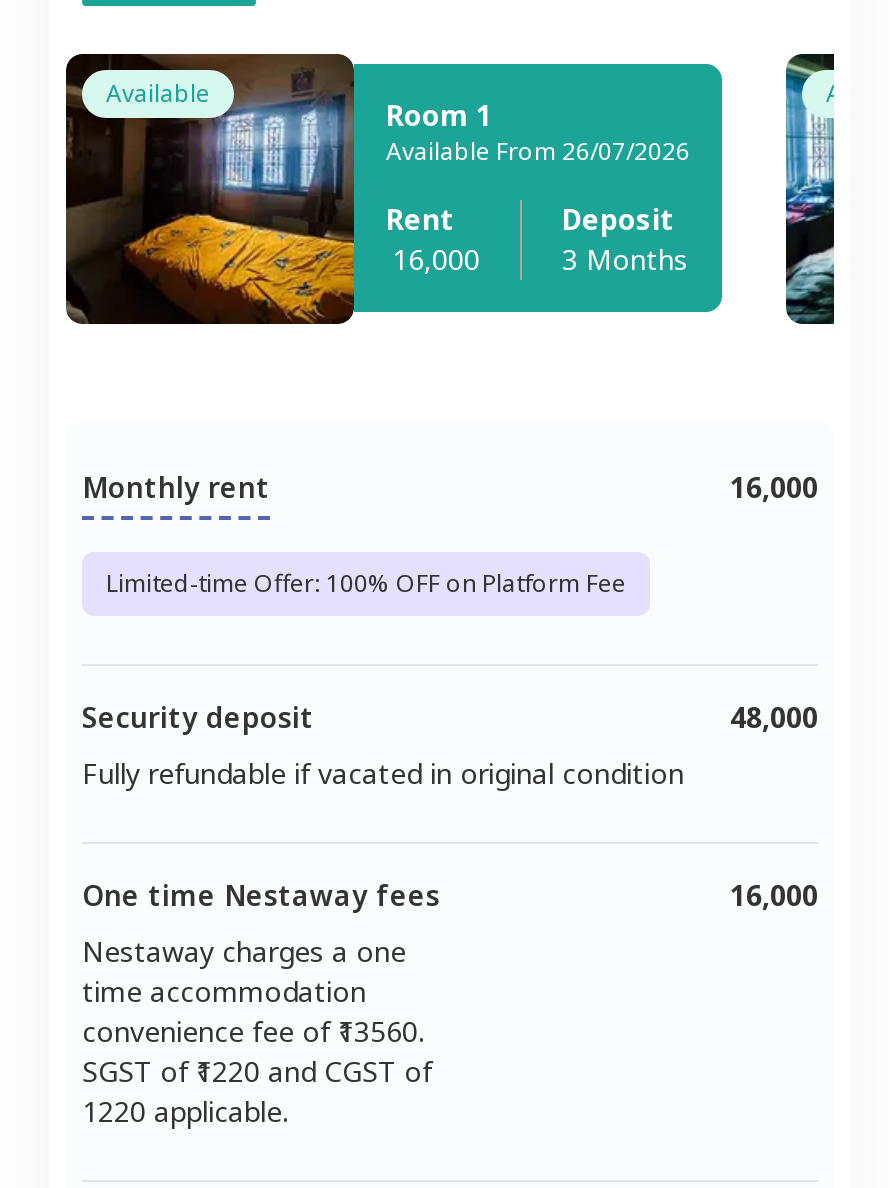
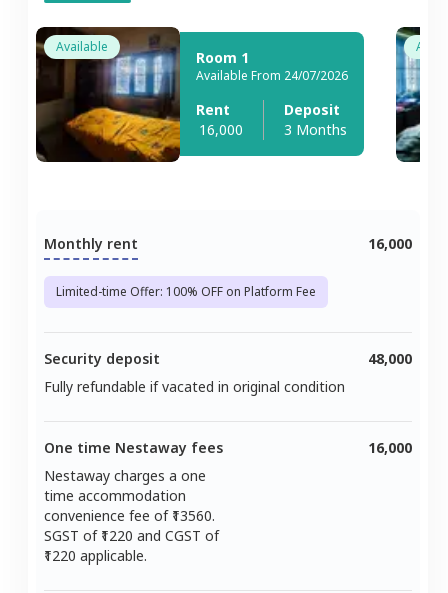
[386,134,690,168] Available From 26/07/2026 -> [196,67,348,84] Available From 24/07/2026

